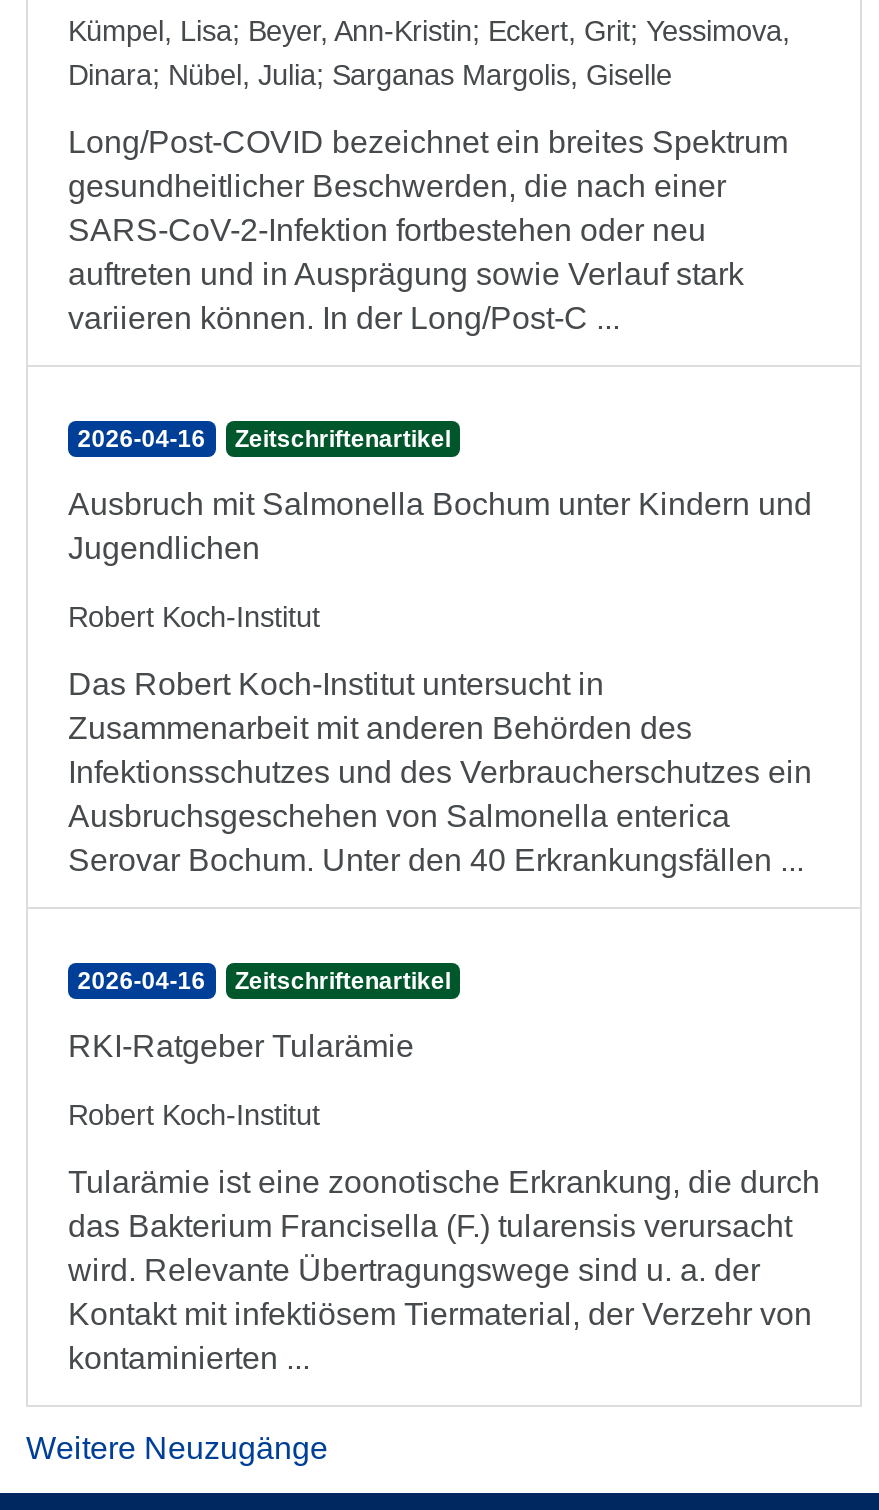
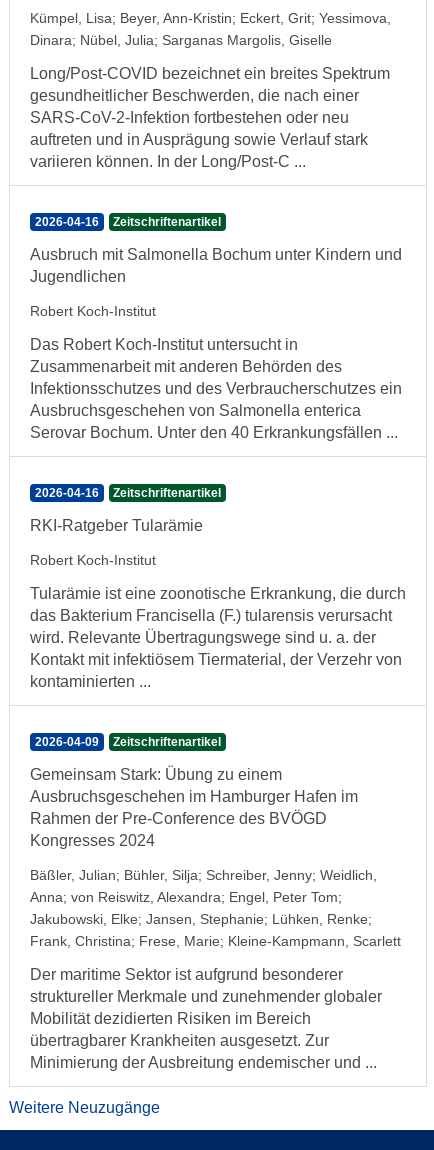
none -> [30,735,401,1071] 2026-04-09 | Zeitschriftenartikel | Gemeinsam Stark: Übung zu einem | Ausbruchsgeschehen im Hamburger Hafen im | Rahmen der Pre-Conference des BVÖGD | Kongresses 2024 | Bäßler, Julian; Bühler, Silja; Schreiber, Jenny; Weidlich, | Anna; von Reiswitz, Alexandra; Engel, Peter Tom; | Jakubowski, Elke; Jansen, Stephanie; Lühken, Renke; | Frank, Christina; Frese, Marie; Kleine-Kampmann, Scarlett | Der maritime Sektor ist aufgrund besonderer | struktureller Merkmale und zunehmender globaler | Mobilität dezidierten Risiken im Bereich | übertragbarer Krankheiten ausgesetzt. Zur | Minimierung der Ausbreitung endemischer und ...

